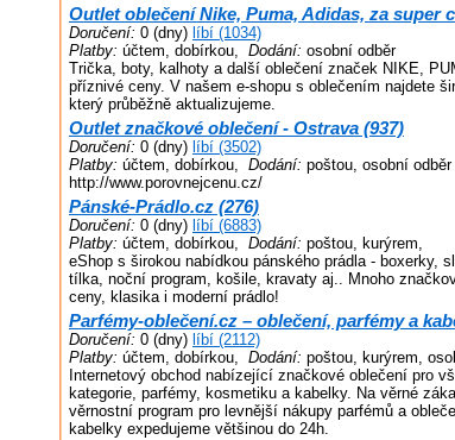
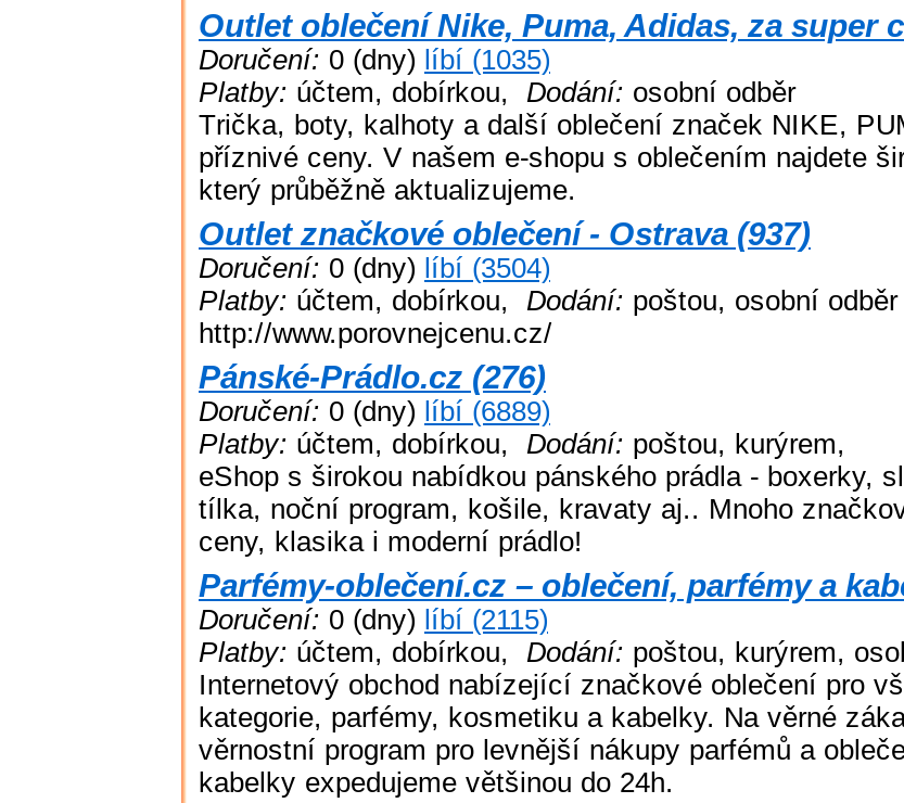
[69,24,261,42] Doručení: 0 (dny) líbí (1034) -> [199,43,550,76] Doručení: 0 (dny) líbí (1035)
[69,138,261,156] Doručení: 0 (dny) líbí (3502) -> [199,252,550,284] Doručení: 0 (dny) líbí (3504)
[69,216,261,234] Doručení: 0 (dny) líbí (6883) -> [199,395,550,428] Doručení: 0 (dny) líbí (6889)
[69,331,260,348] Doručení: 0 (dny) líbí (2112) -> [199,603,548,636] Doručení: 0 (dny) líbí (2115)

